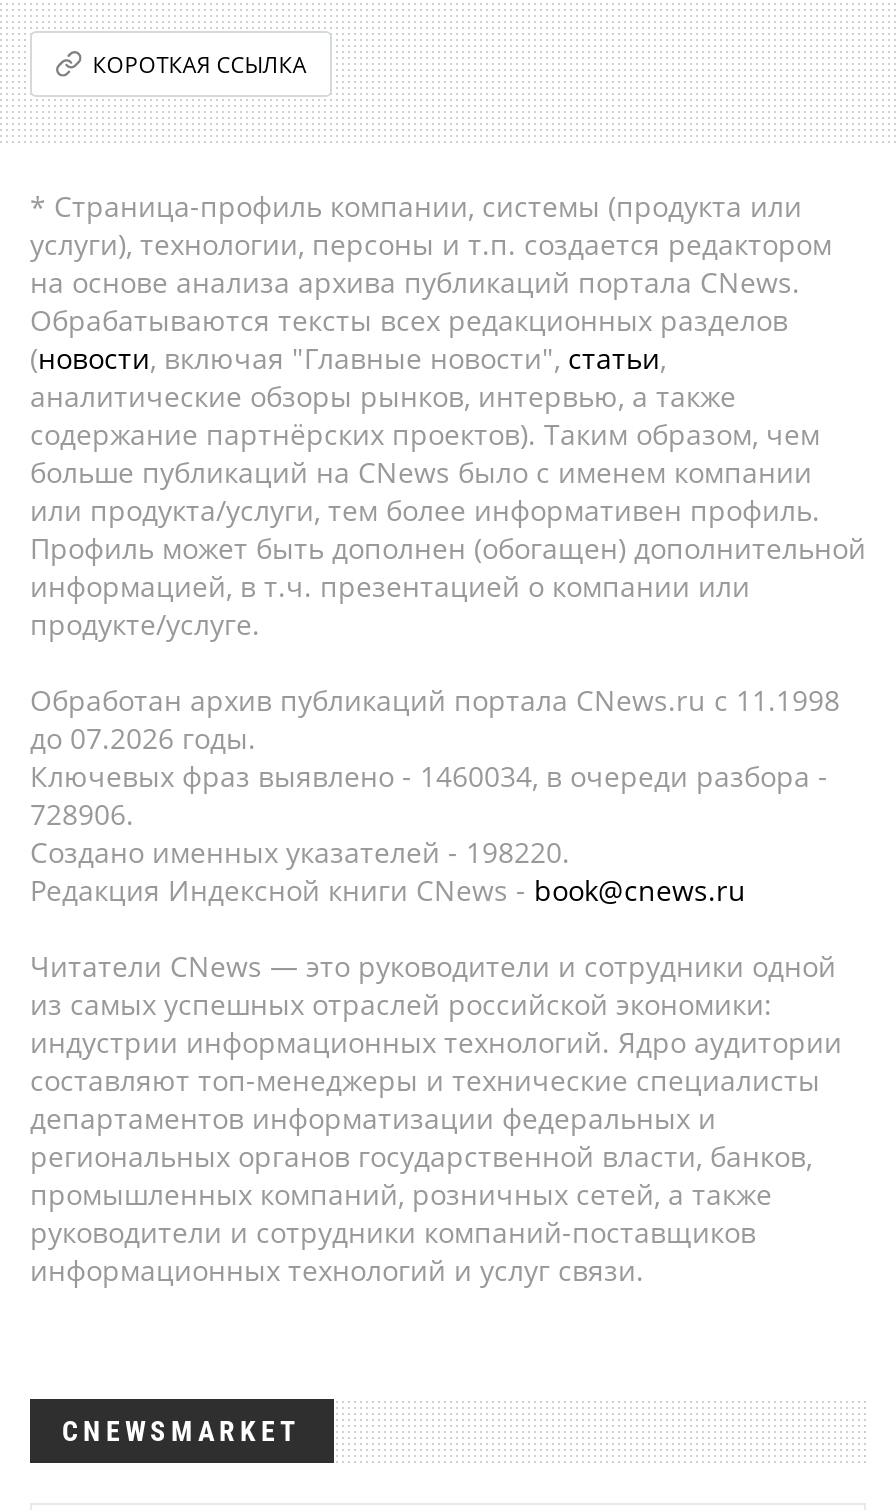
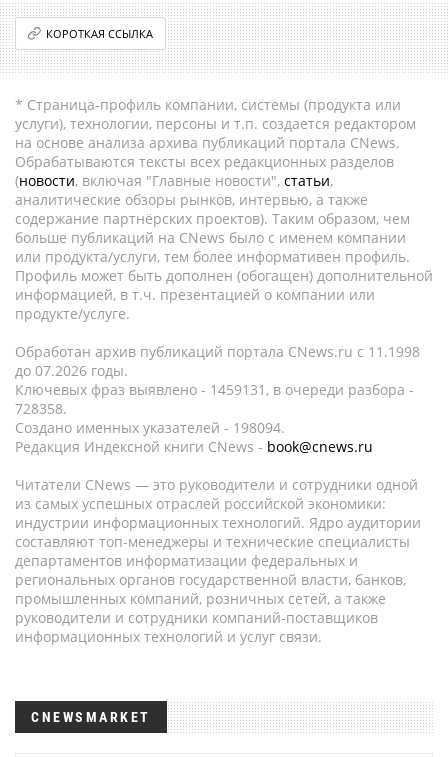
[30,757,828,795] Ключевых фраз выявлено - 1460034, в очереди разбора - -> [15,380,414,399] Ключевых фраз выявлено - 1459131, в очереди разбора -
[30,795,134,833] 728906. -> [15,399,67,418] 728358.
[30,833,570,871] Создано именных указателей - 198220. -> [15,418,285,437] Создано именных указателей - 198094.

